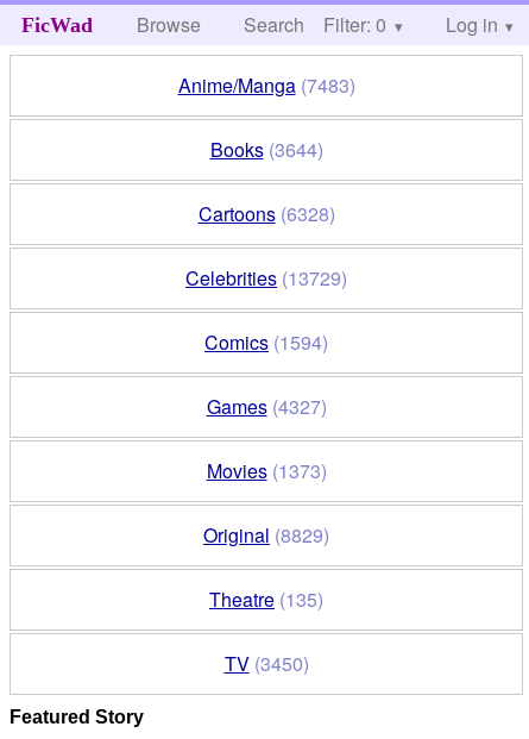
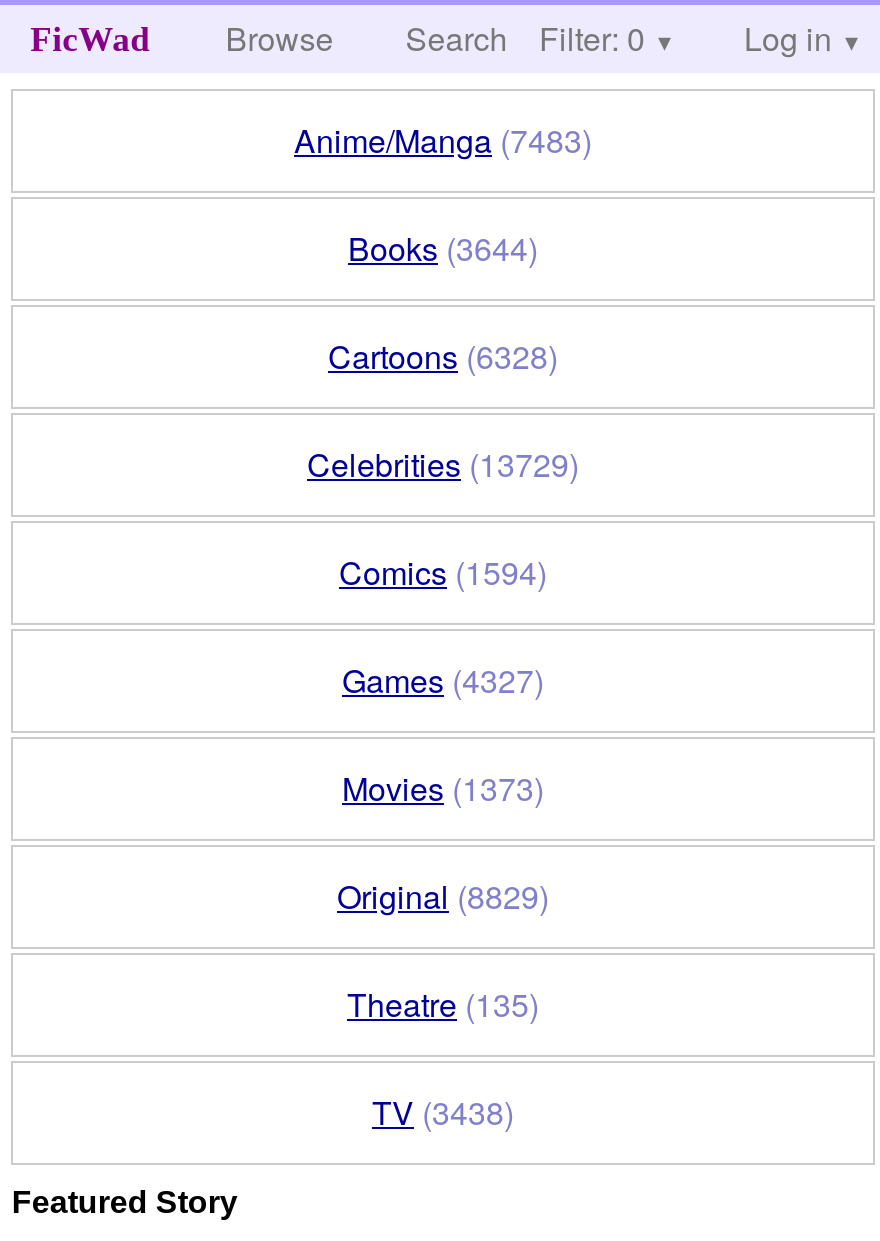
[224,650,308,678] TV (3450) -> [372,1090,514,1136] TV (3438)

